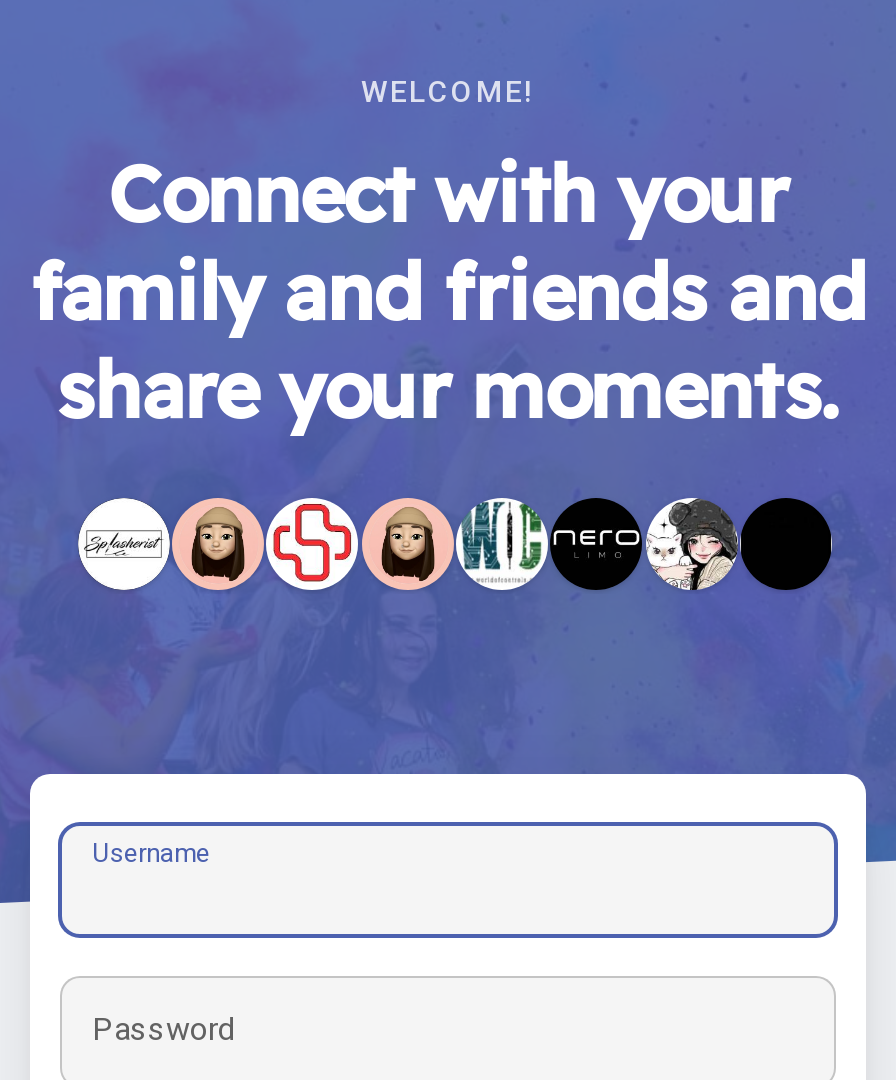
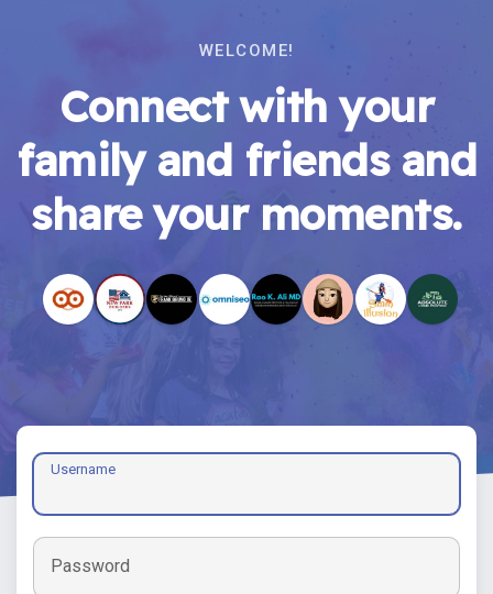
[84,496,830,592] [image] -> [47,273,457,326] [image]

